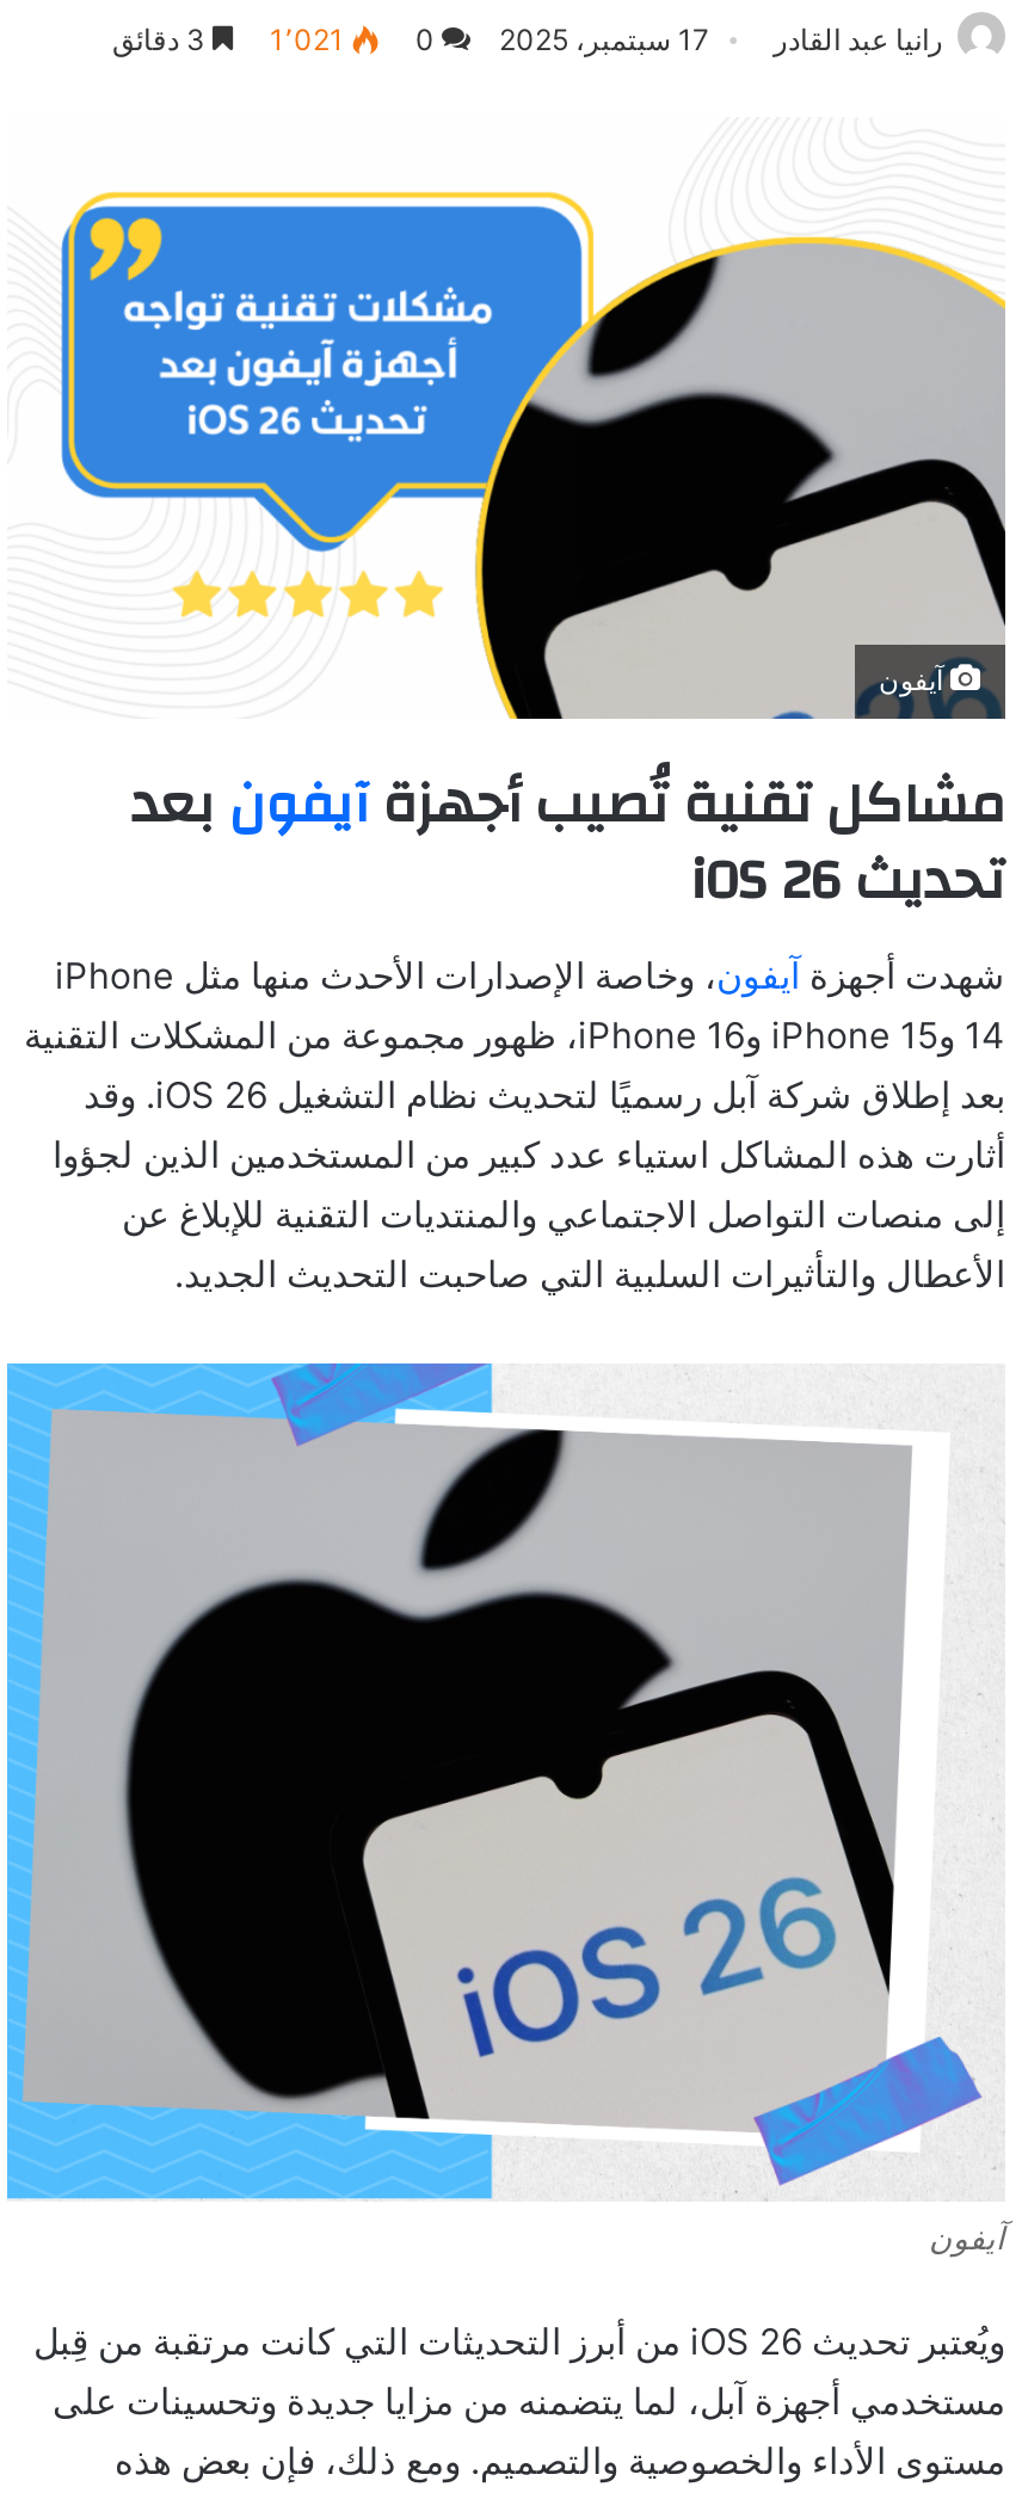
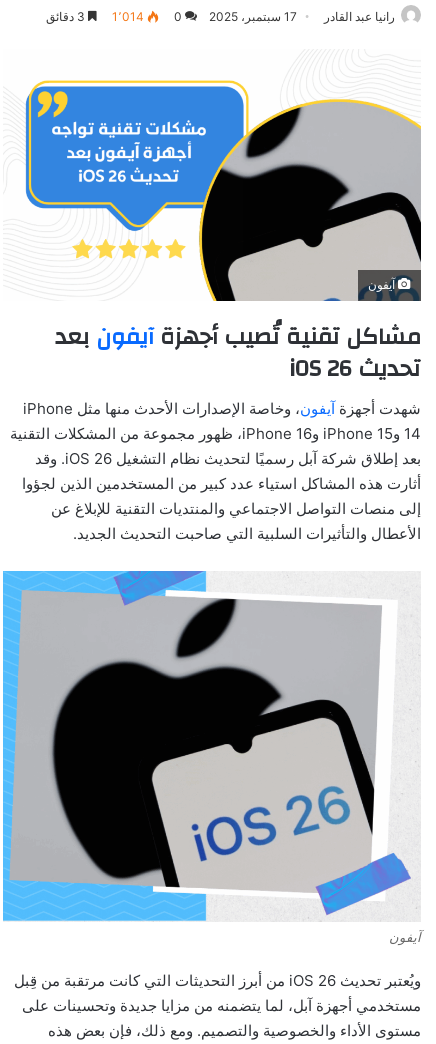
[270,21,344,57] 1٬021 -> [112,9,144,24] 1٬014

